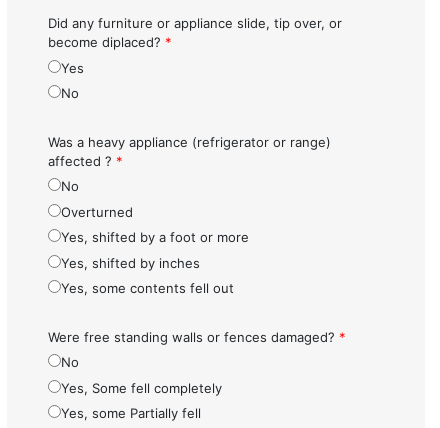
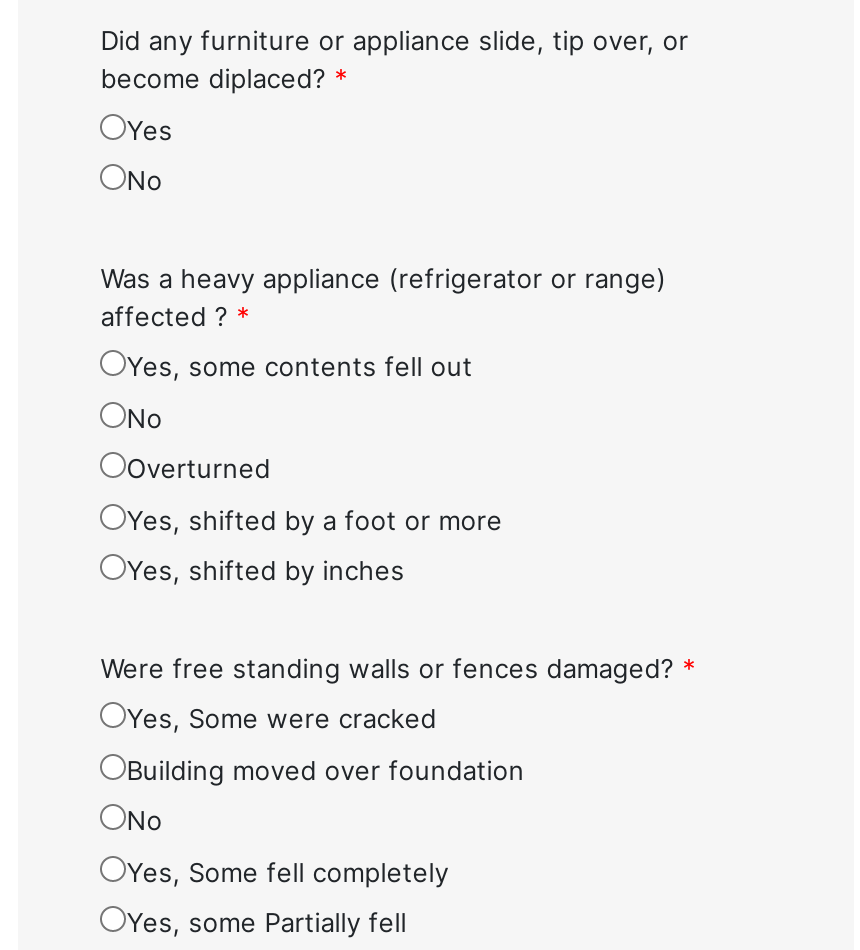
moved [61,280,234,296] -> [126,351,472,383]: Yes, some contents fell out
none -> [126,703,524,786] Yes, Some were cracked | Building moved over foundation

